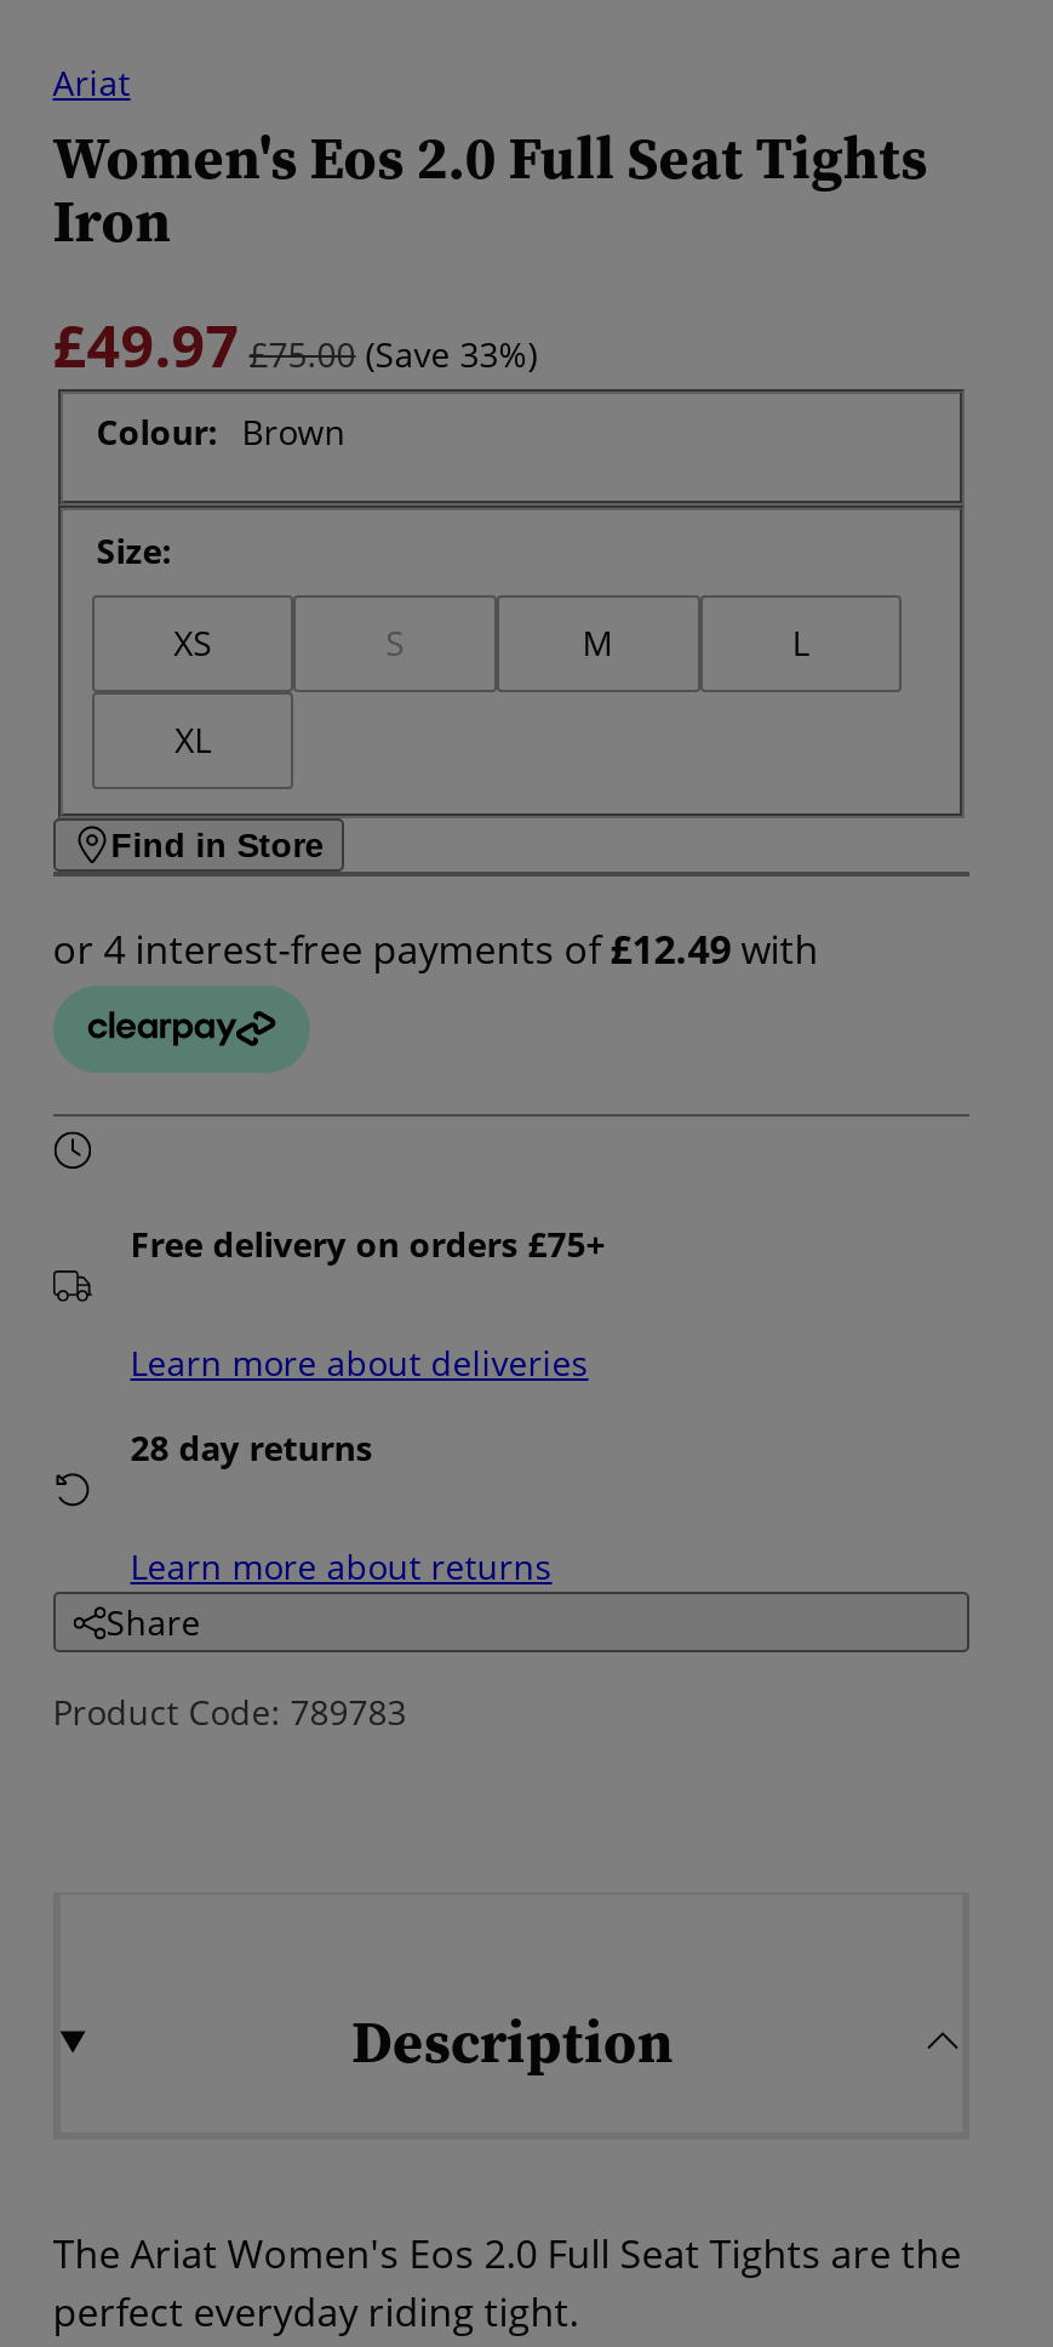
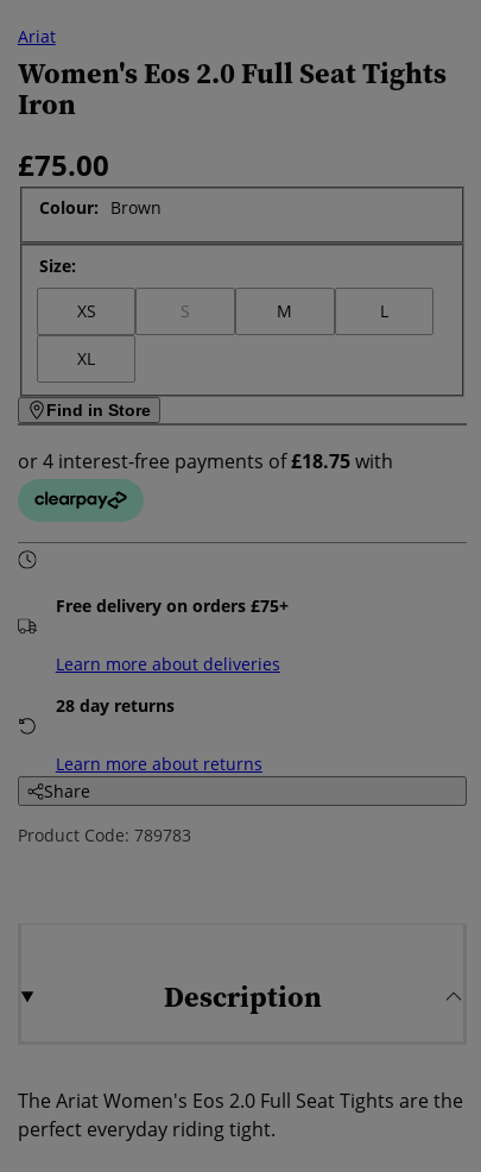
[53,304,538,384] £49.97 £75.00 (Save 33%) -> [18,145,109,184] £75.00

